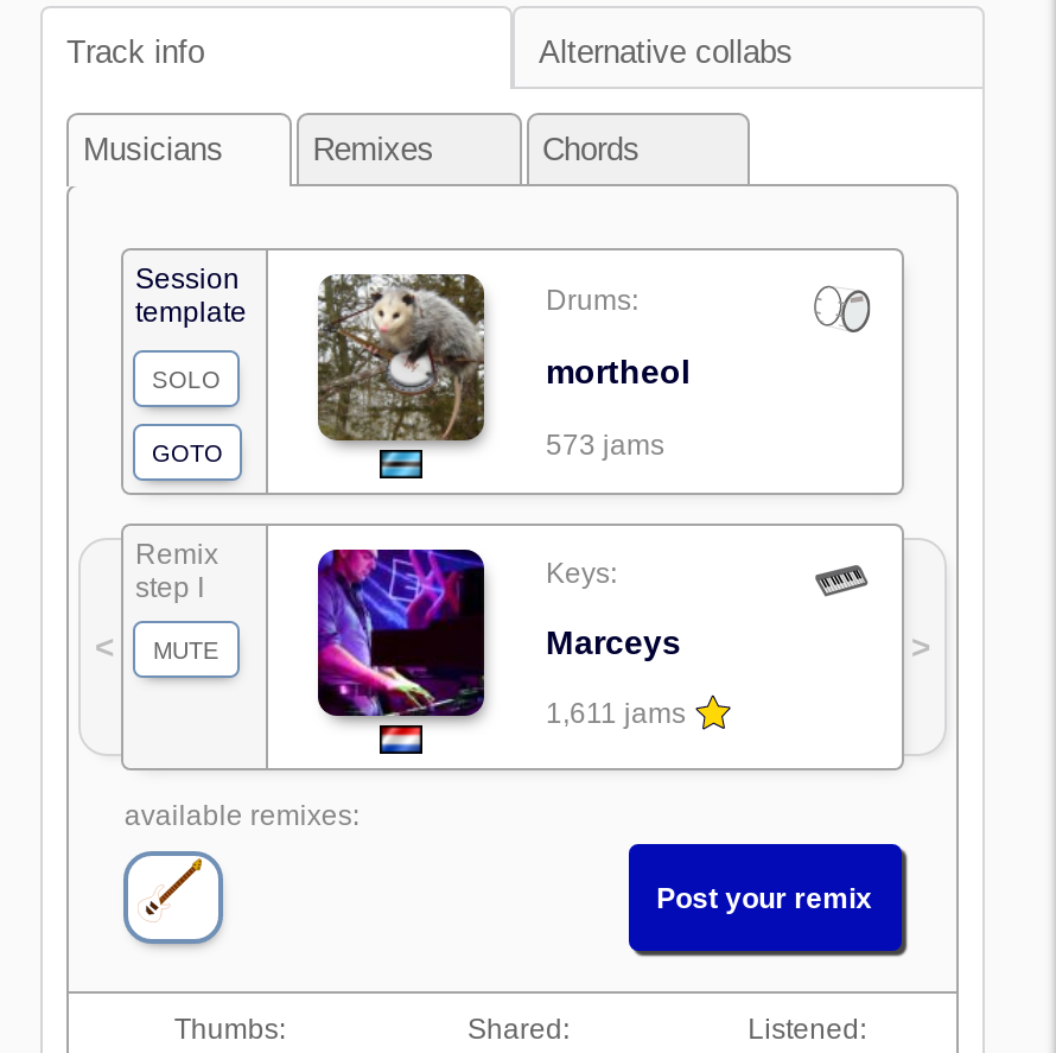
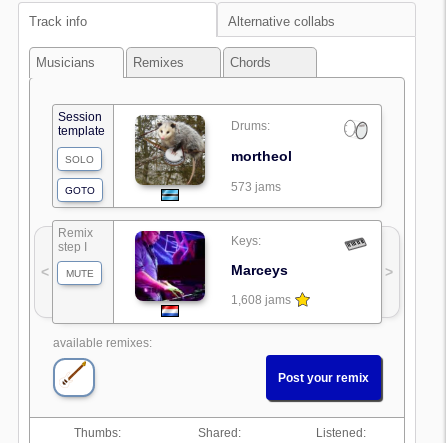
[546,698,686,731] 1,611 jams -> [231,293,291,307] 1,608 jams

